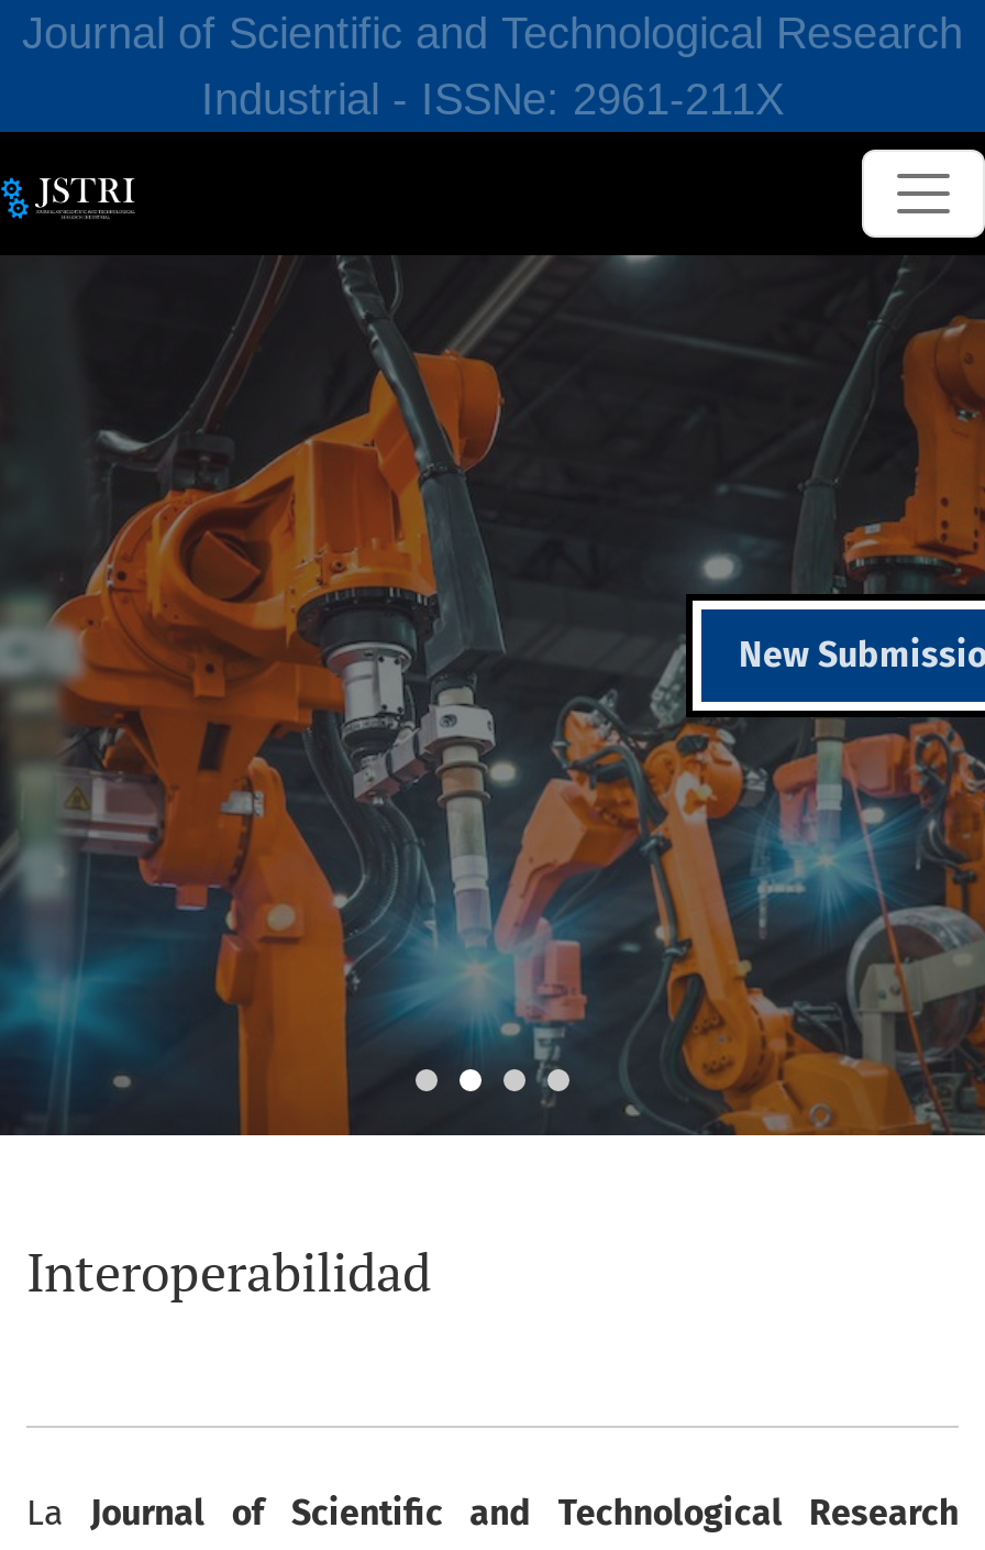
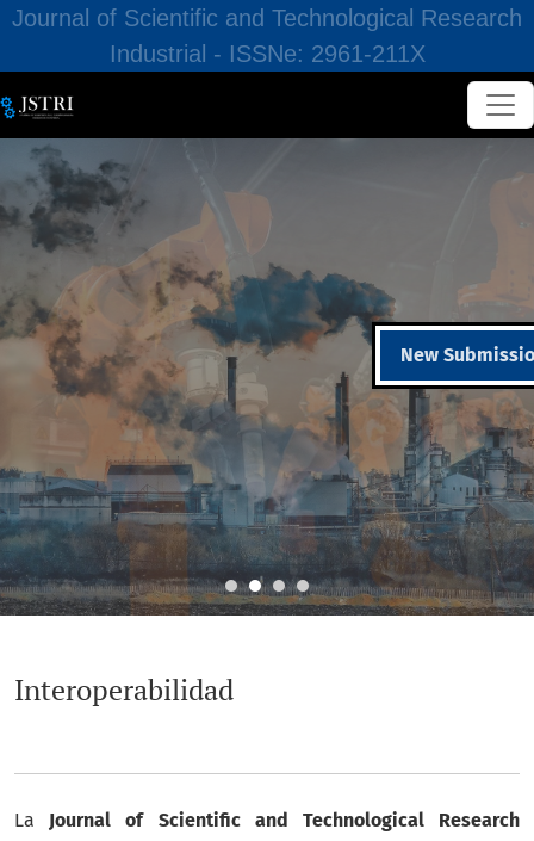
[7,257,978,1135] [image] -> [4,138,530,616] [image]

